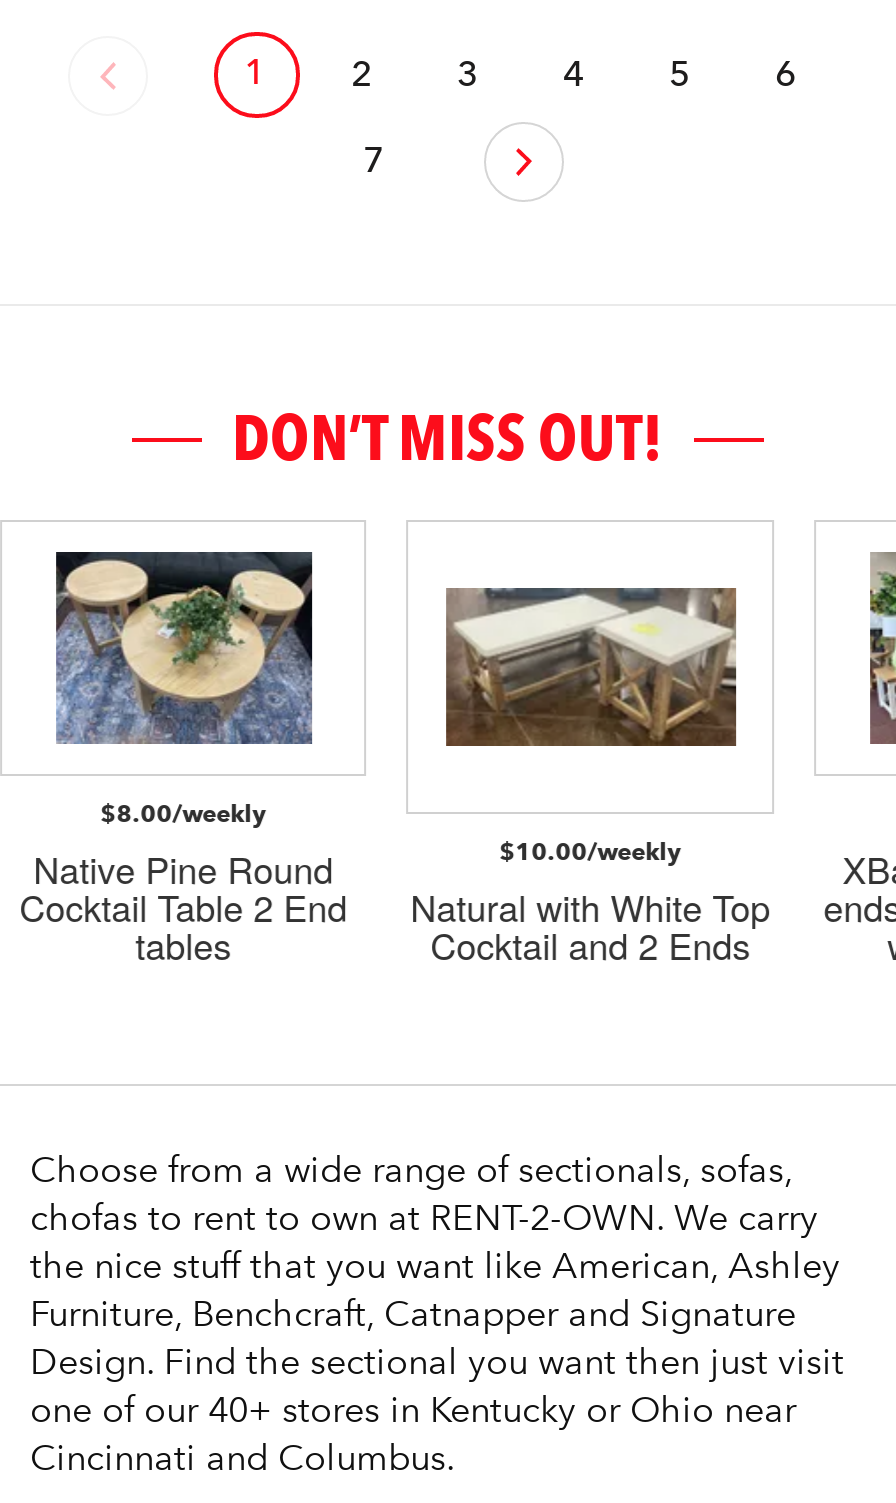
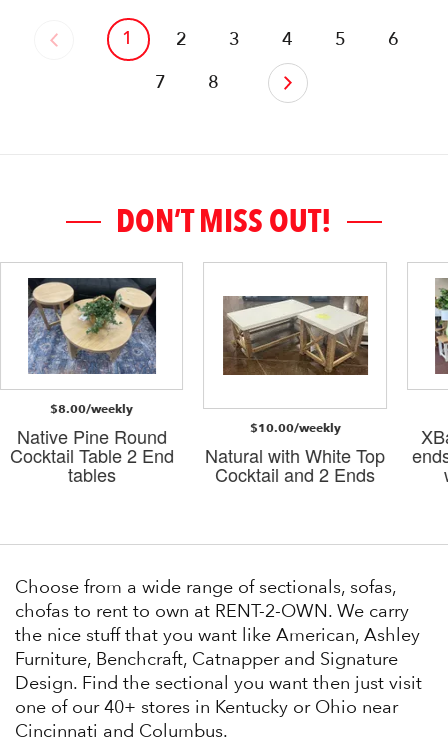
none -> [208,70,219,95] 8

